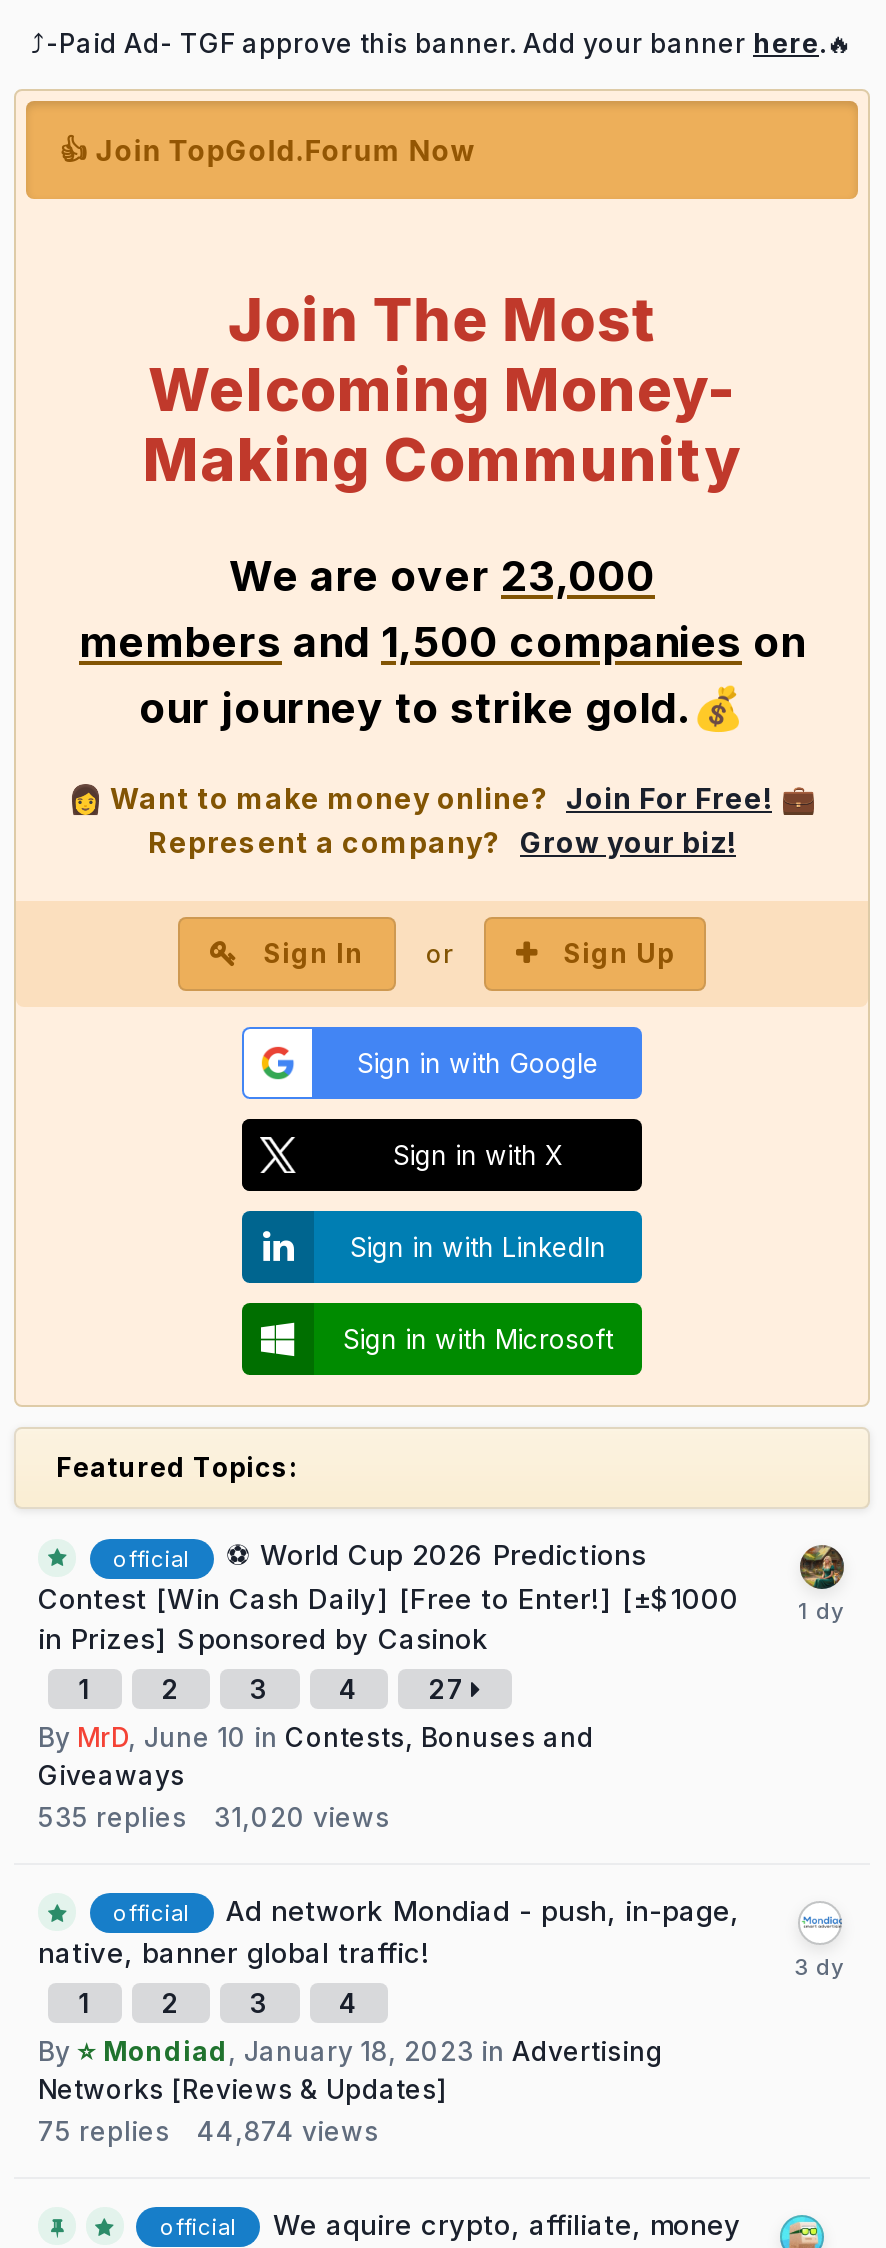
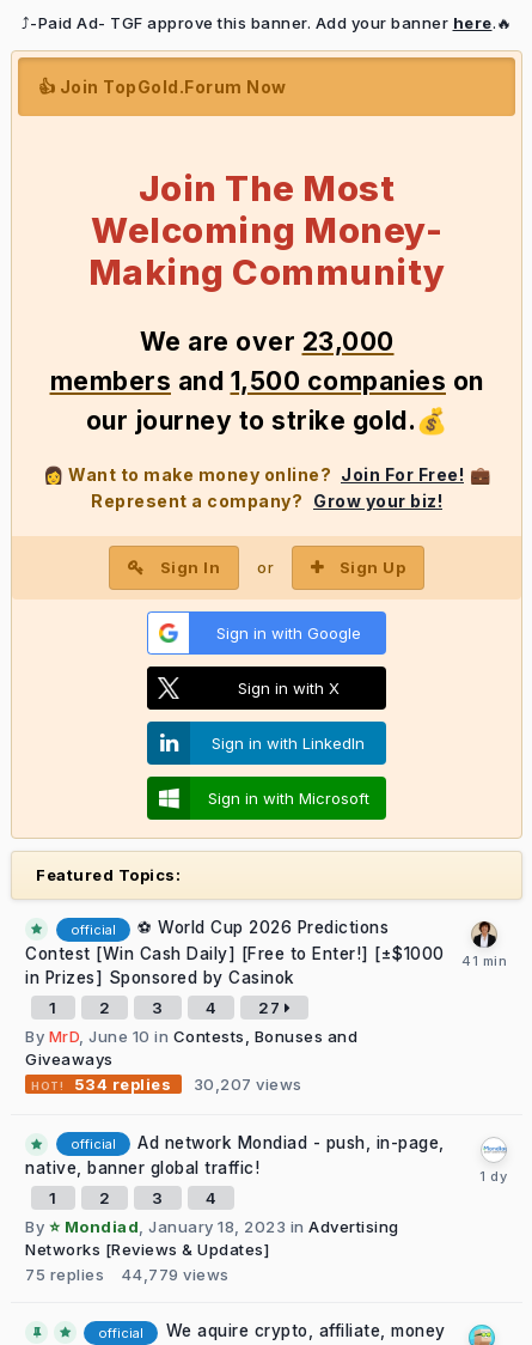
[772,1543,846,1617] [image] -> [461,920,507,966] [image]
[38,1800,187,1832] 535 replies -> [74,1075,171,1094] 534 replies
[214,1800,390,1832] 31,020 views -> [193,1074,302,1093] 30,207 views
[38,2115,379,2147] 75 replies 44,874 views -> [25,1265,229,1284] 75 replies 44,779 views

